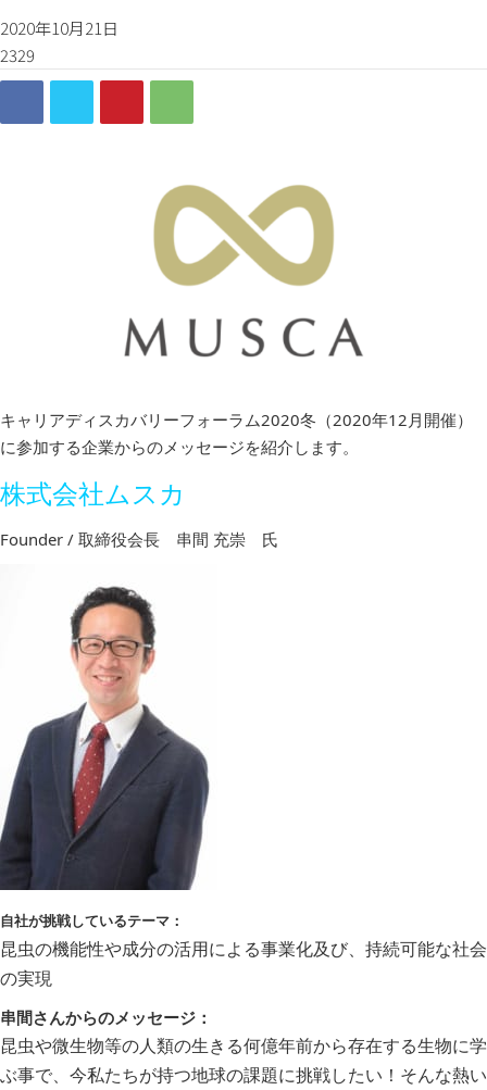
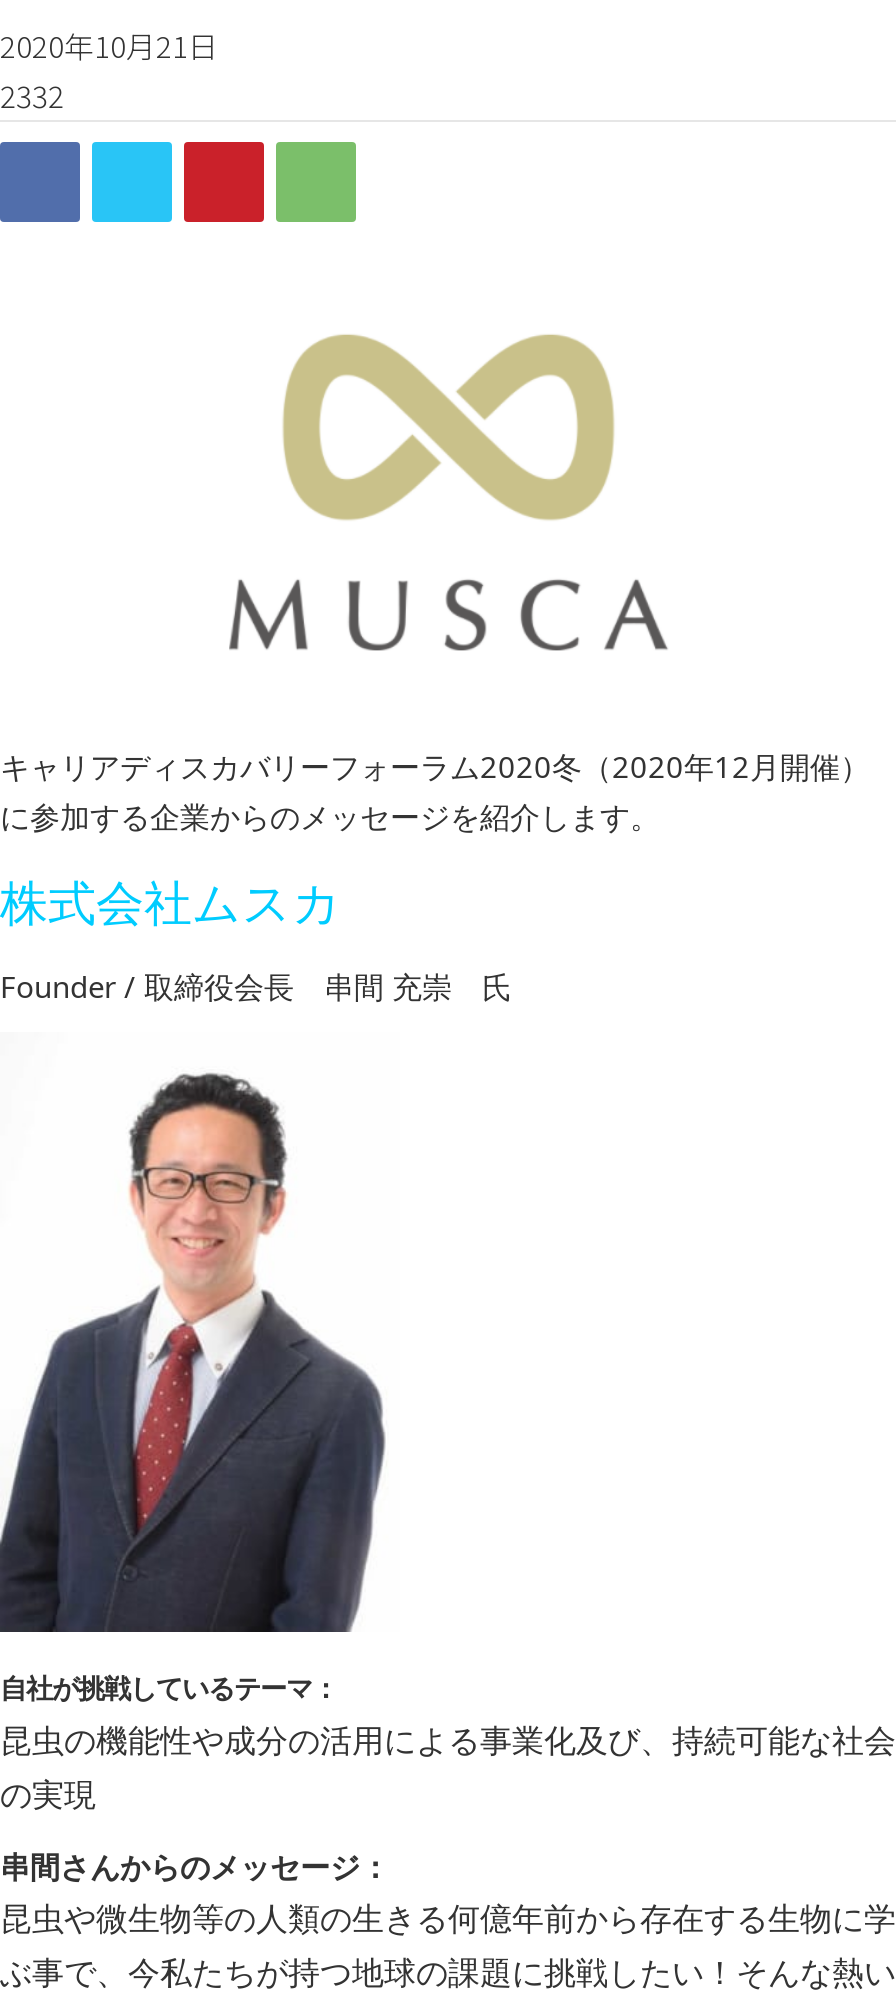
[0,44,35,67] 2329 -> [0,75,64,117] 2332

